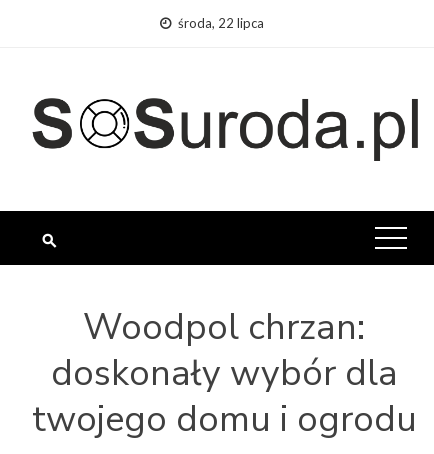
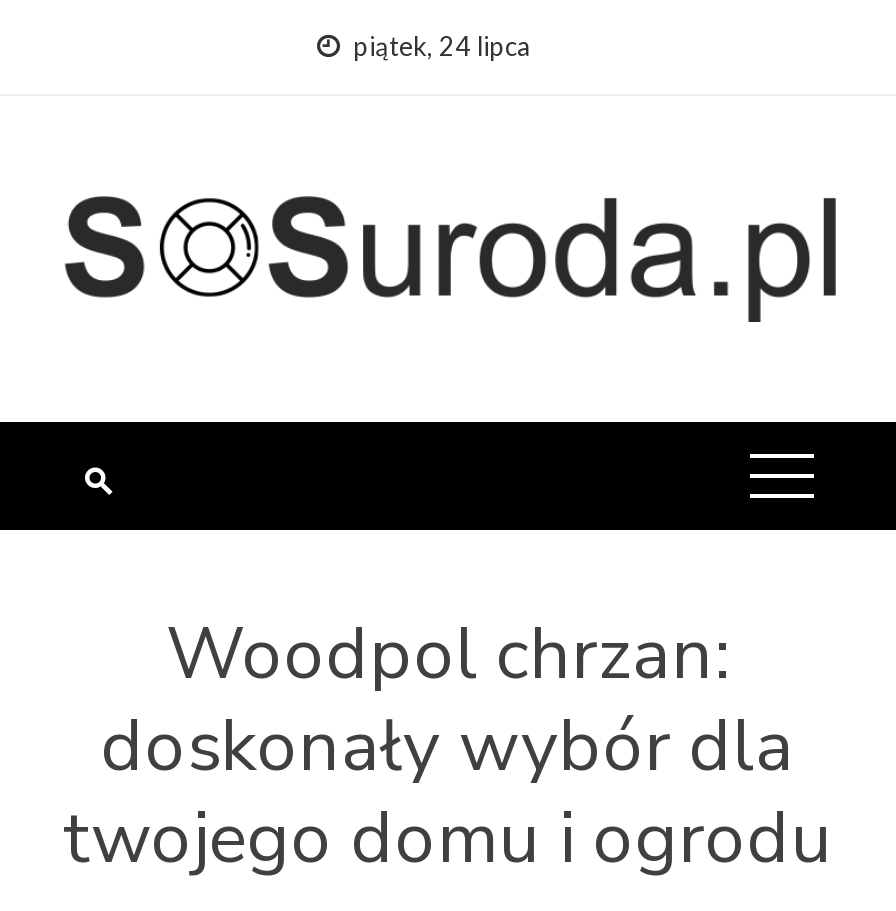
[178,15,264,31] środa, 22 lipca -> [353,30,531,62] piątek, 24 lipca

